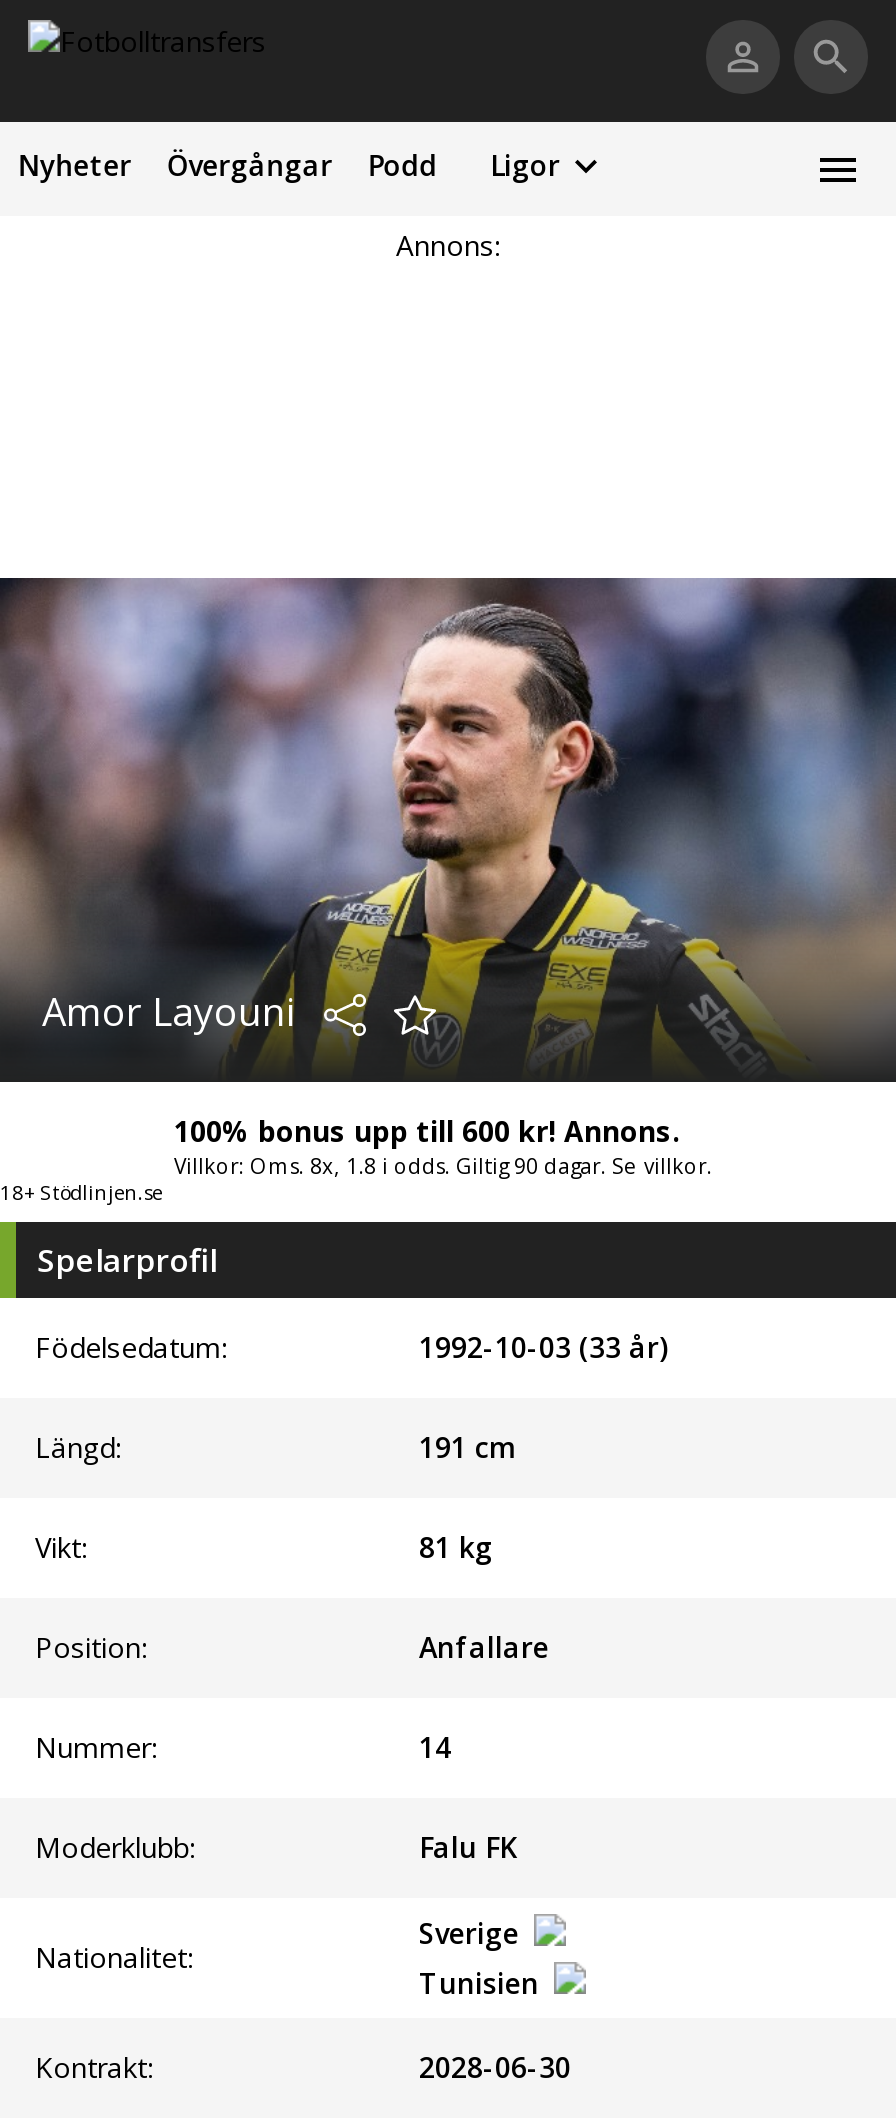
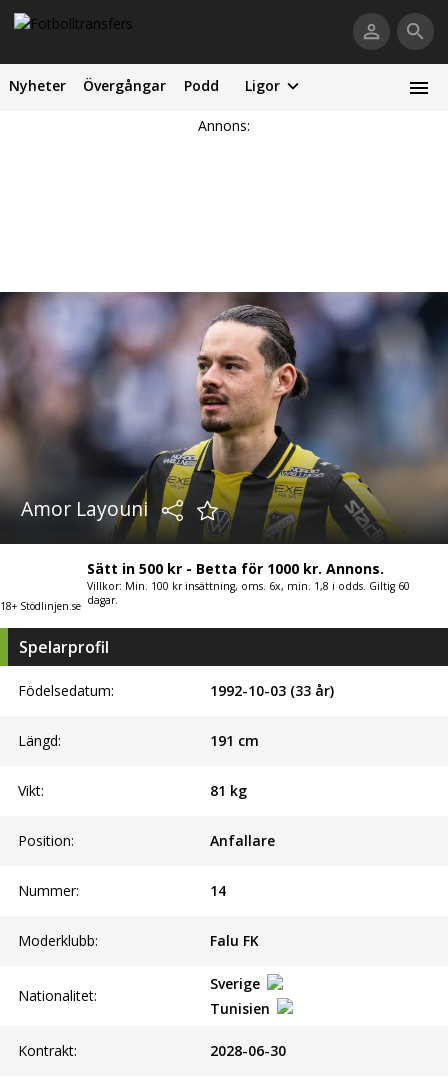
[174,1112,712,1180] 100% bonus upp till 600 kr! Annons. | Villkor: Oms. 8x, 1.8 i odds. Giltig 90 dagar. Se villkor. -> [87,559,410,607] Sätt in 500 kr - Betta för 1000 kr. Annons. | Villkor: Min. 100 kr insättning, oms. 6x, min. 1,8 i odds. Giltig 60 | dagar.

